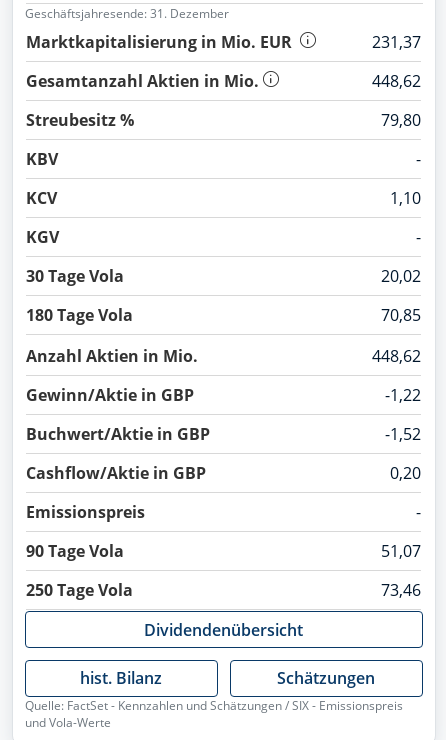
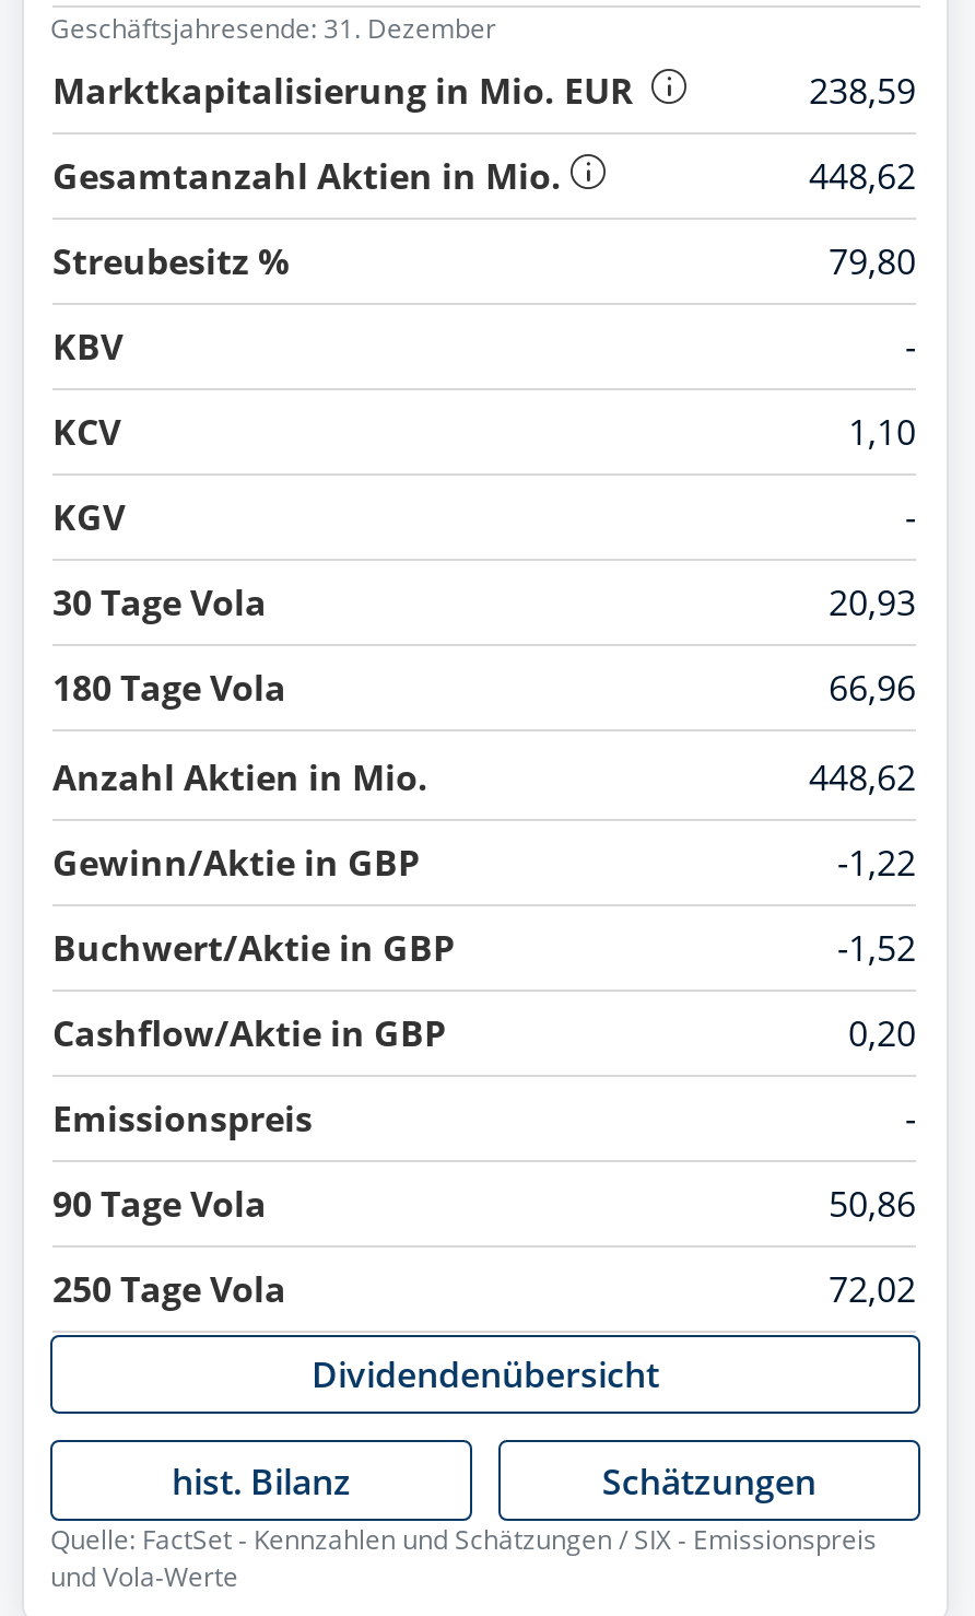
[372,31,421,53] 231,37 -> [809,67,916,115] 238,59
[381,265,421,287] 20,02 -> [829,578,916,627] 20,93
[381,304,421,326] 70,85 -> [829,664,916,712] 66,96
[381,540,421,562] 51,07 -> [829,1180,916,1228] 50,86
[381,579,421,601] 73,46 -> [829,1265,916,1313] 72,02

